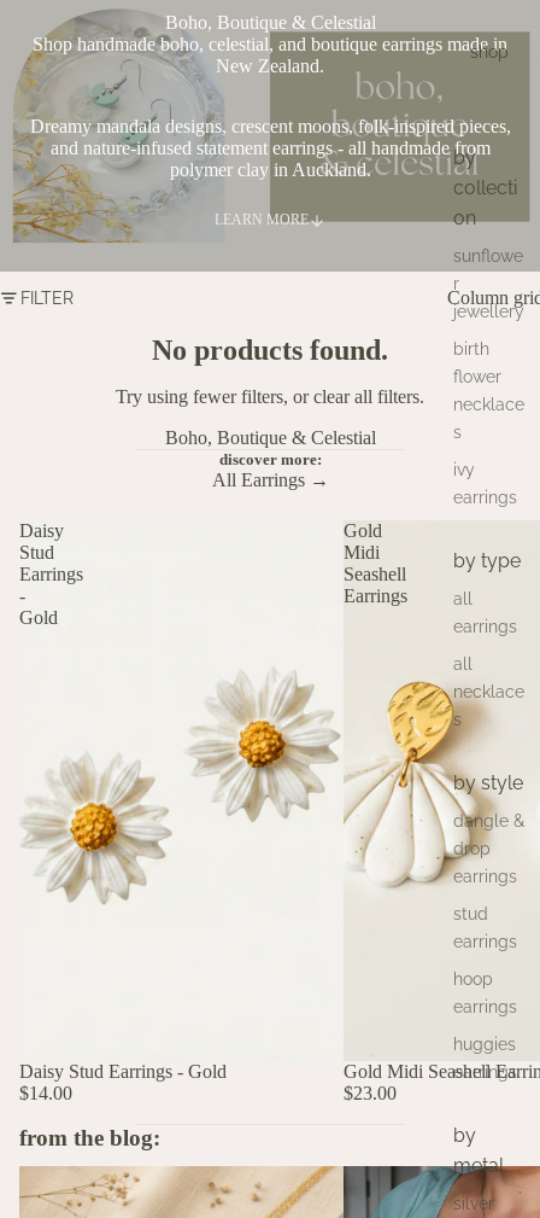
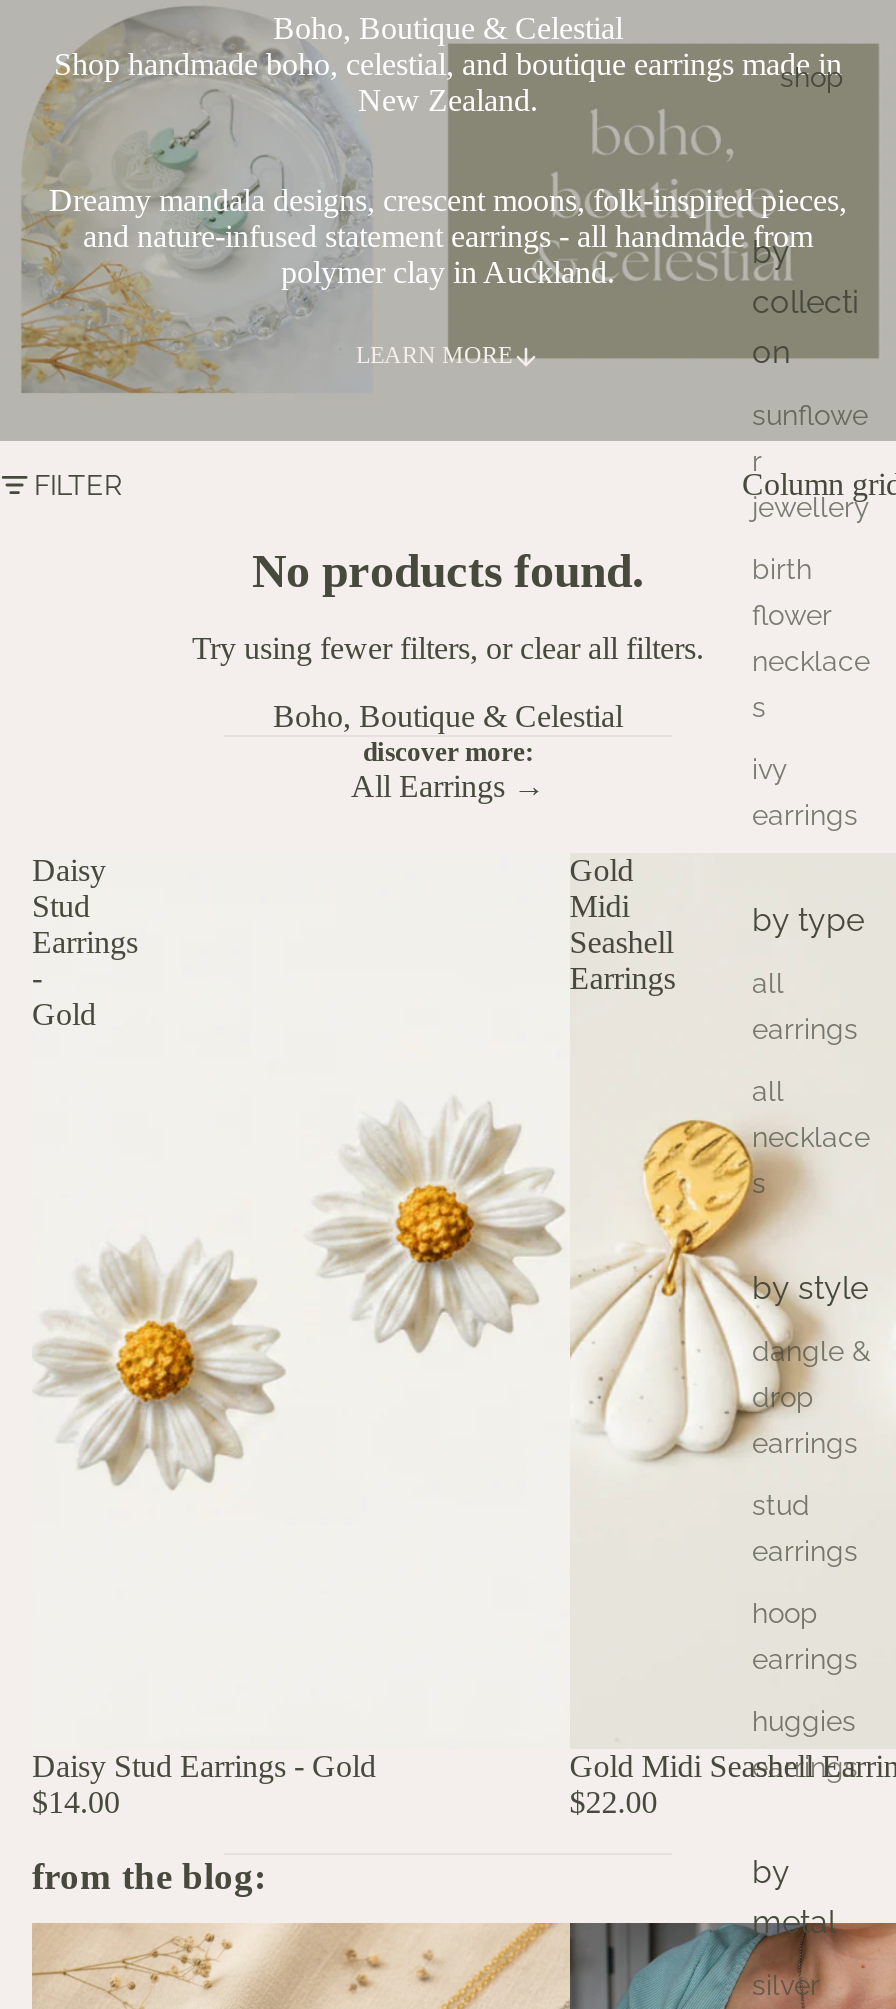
[343,1082,396,1103] $23.00 -> [570,1784,658,1818] $22.00

